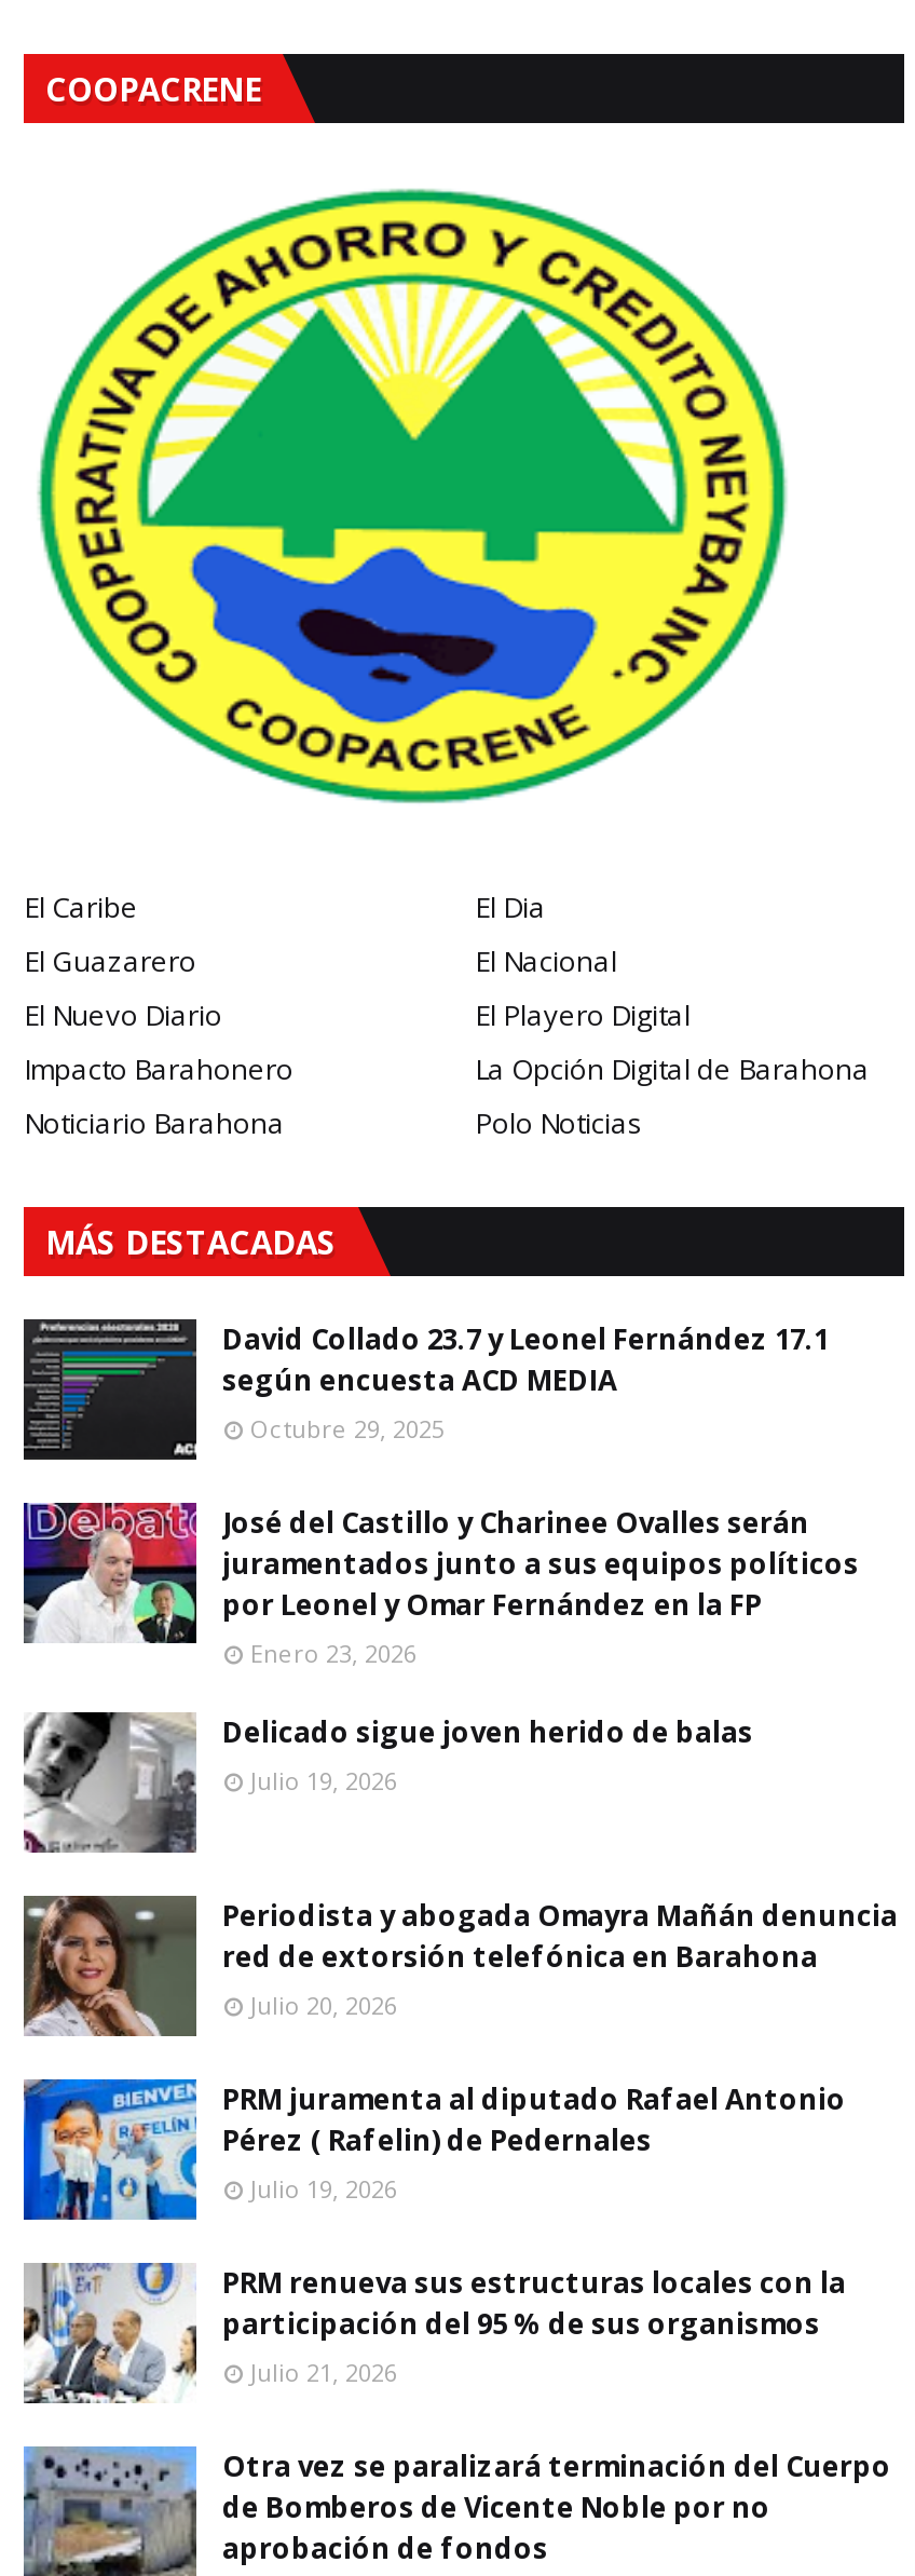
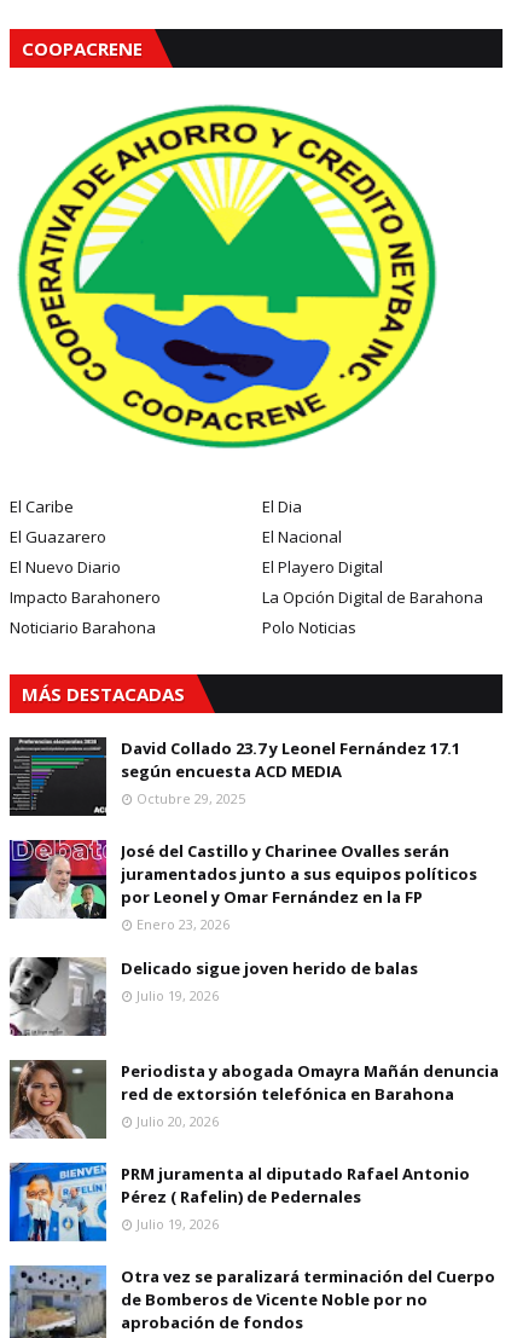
[22,2263,846,2405] [image] | PRM renueva sus estructuras locales con la | participación del 95 % de sus organismos | Julio 21, 2026 -> none

